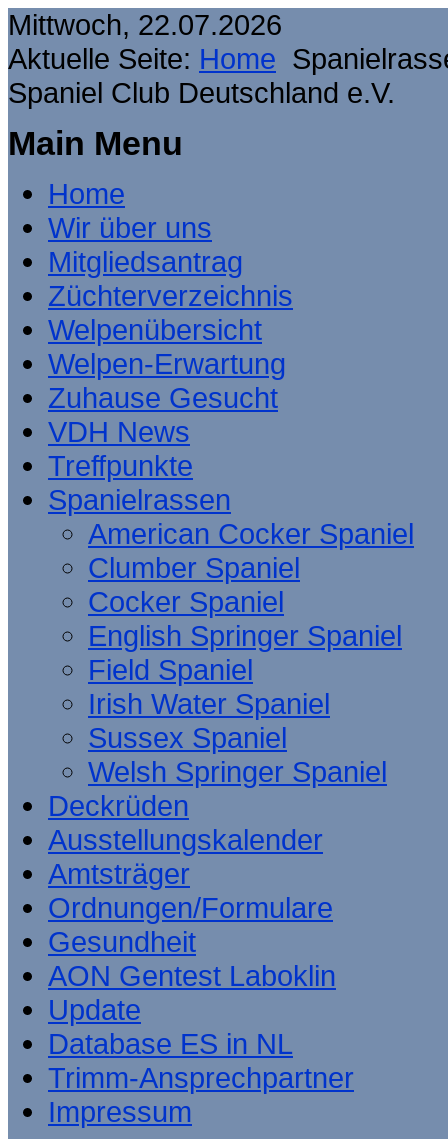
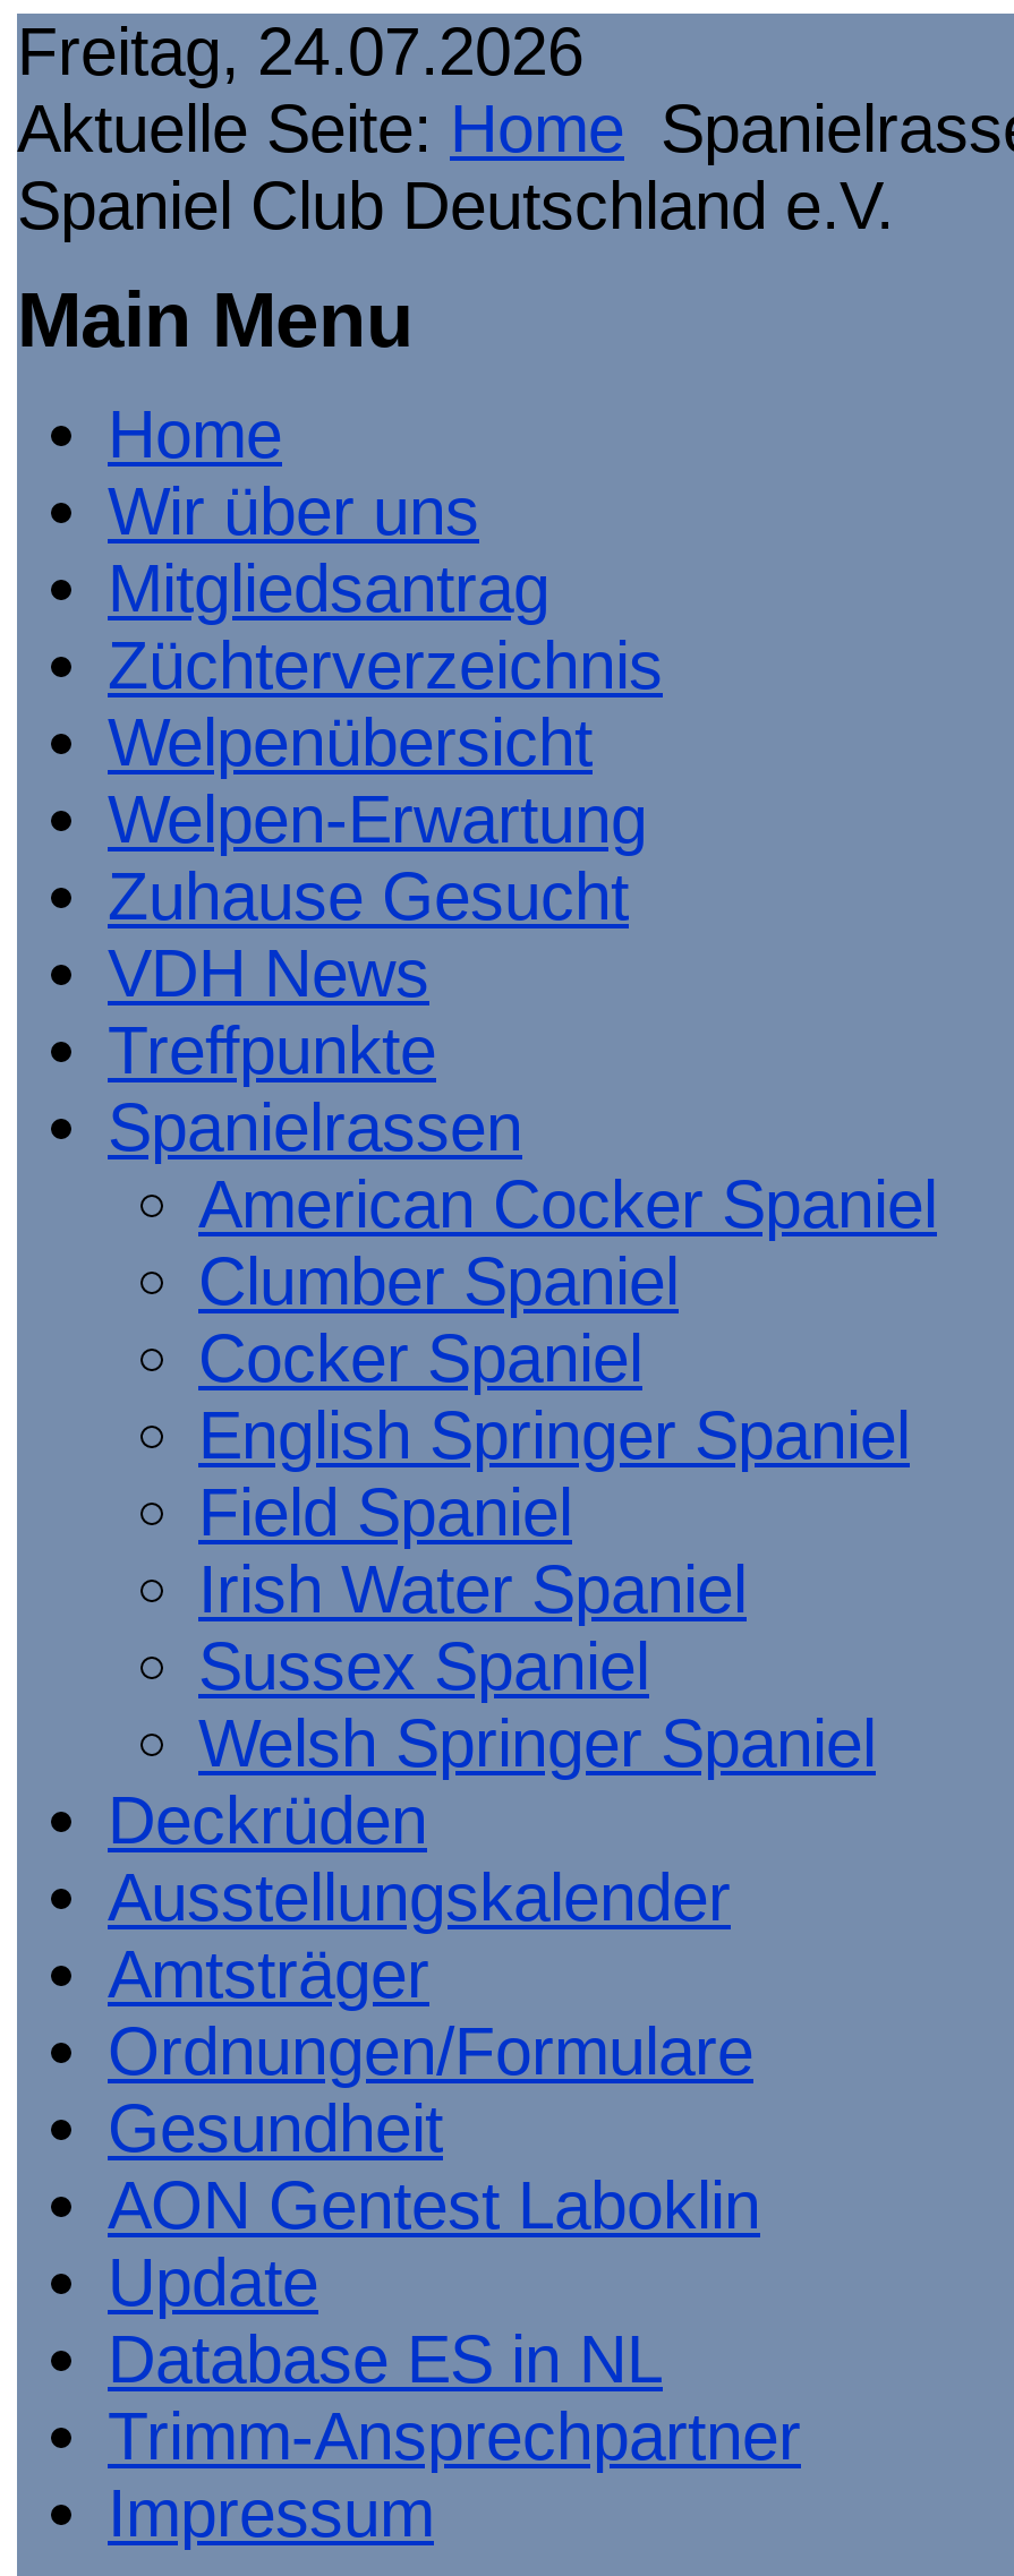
[8,8,282,41] Mittwoch, 22.07.2026 -> [17,14,583,88] Freitag, 24.07.2026

